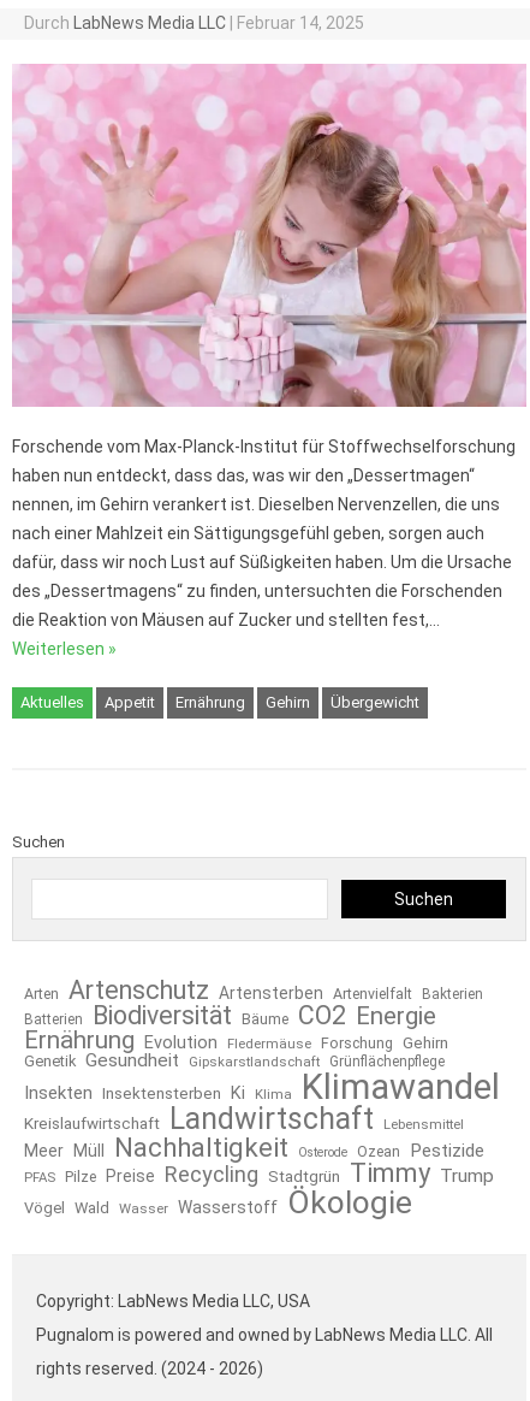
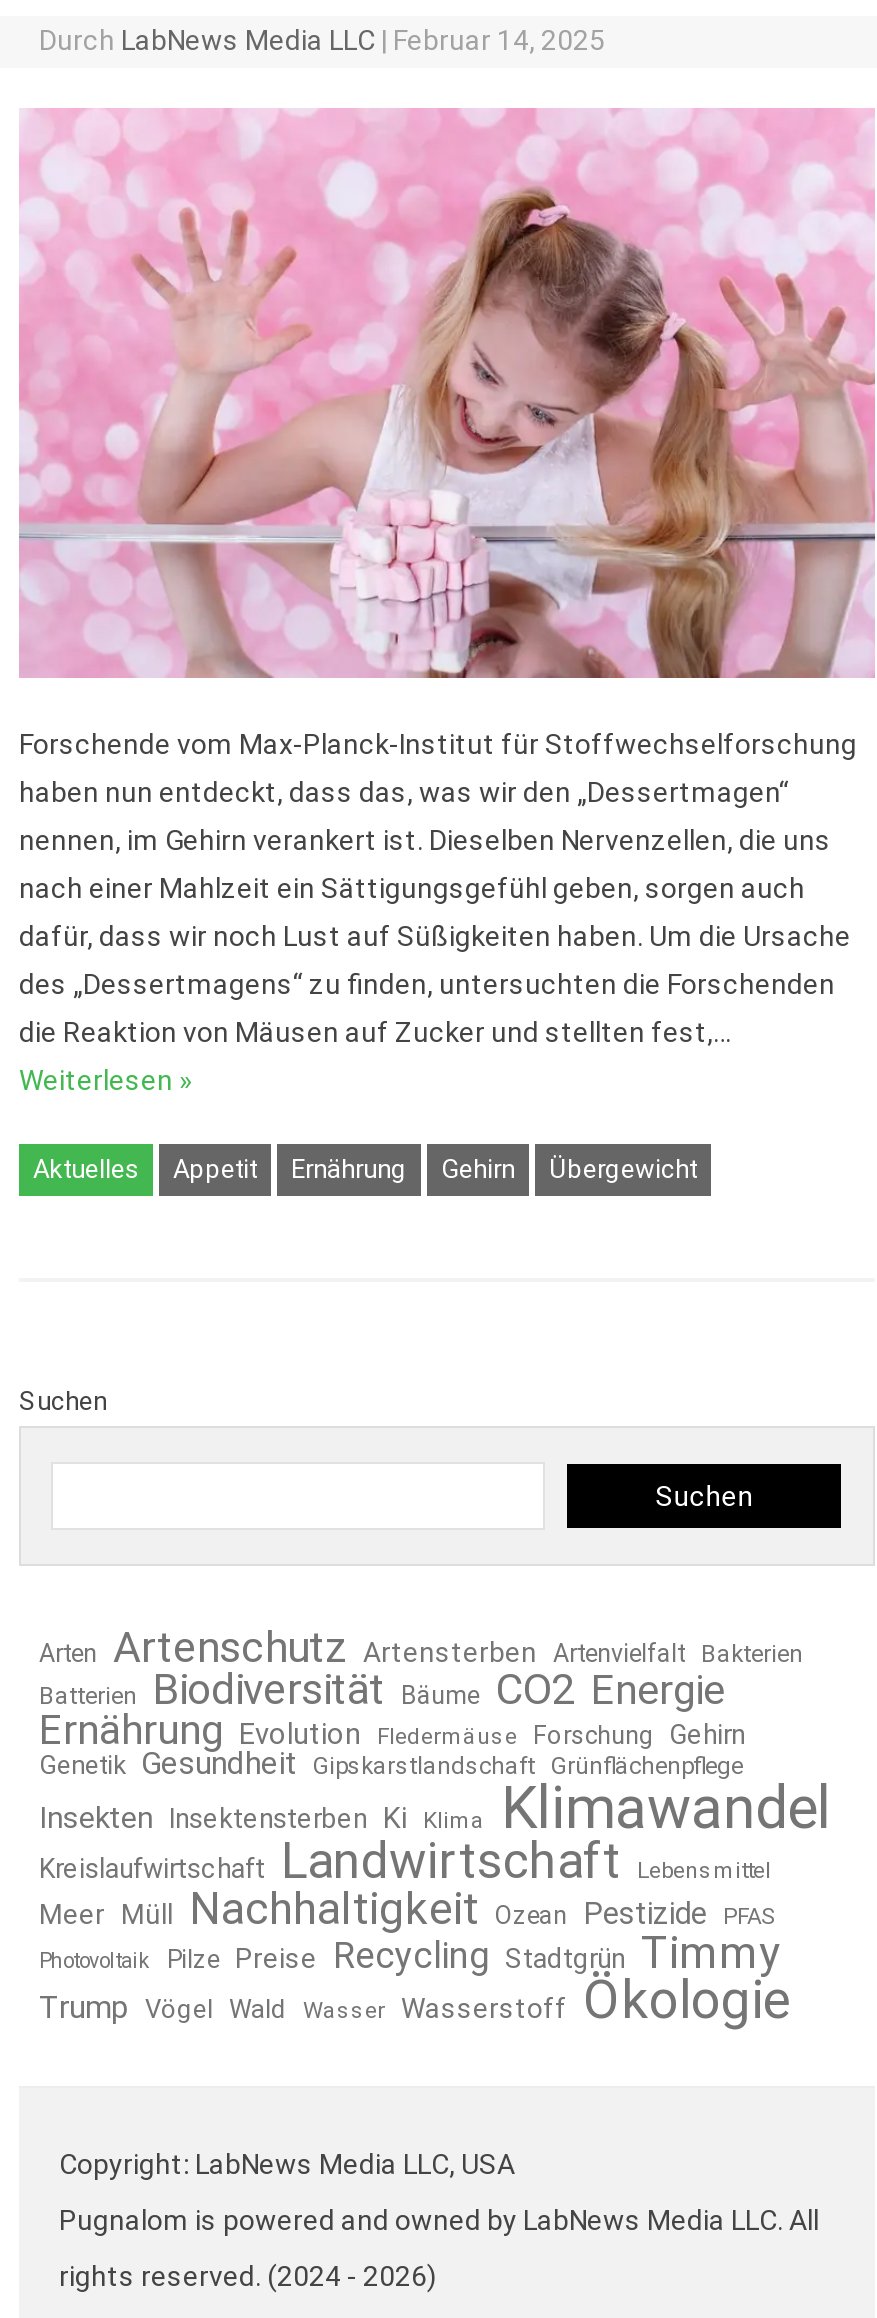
[24,1132,494,1221] Meer Müll Nachhaltigkeit | Osterode | Ozean Pestizide | PFAS Pilze Preise Recycling Stadtgrün Timmy Trump | Vögel Wald Wasser Wasserstoff Ökologie -> [39,1882,791,2030] Meer Müll Nachhaltigkeit Ozean Pestizide PFAS | Photovoltaik | Pilze Preise Recycling Stadtgrün Timmy | Trump Vögel Wald Wasser Wasserstoff Ökologie

